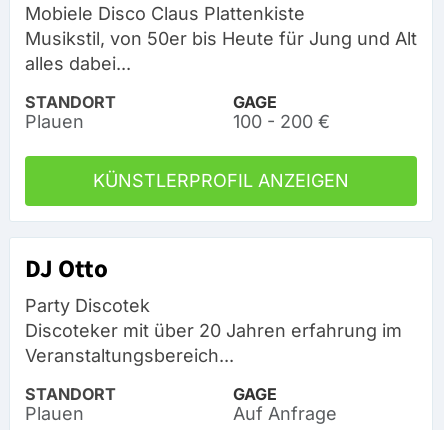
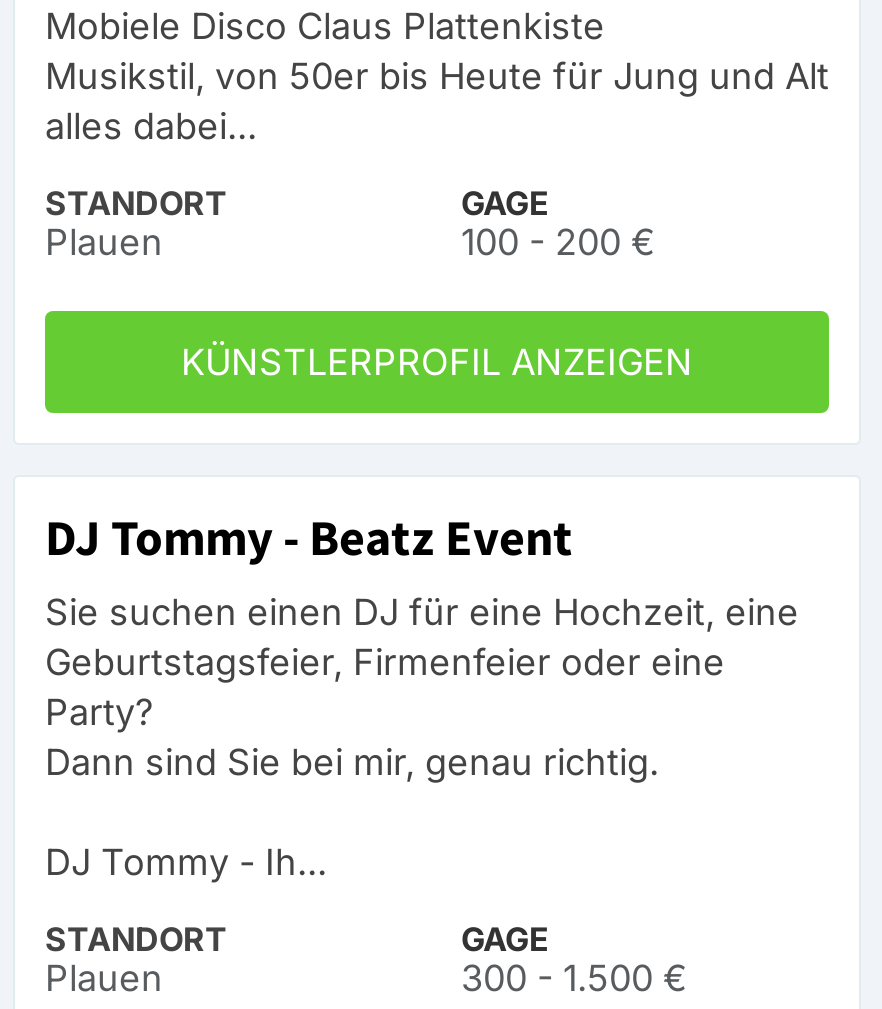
[25,252,402,366] DJ Otto | Party Discotek | Discoteker mit über 20 Jahren erfahrung im | Veranstaltungsbereich... -> [45,505,799,883] DJ Tommy - Beatz Event | Sie suchen einen DJ für eine Hochzeit, eine | Geburtstagsfeier, Firmenfeier oder eine | Party? | Dann sind Sie bei mir, genau richtig. | DJ Tommy - Ih...
[233,403,337,424] Auf Anfrage -> [461,957,687,999] 300 - 1.500 €

